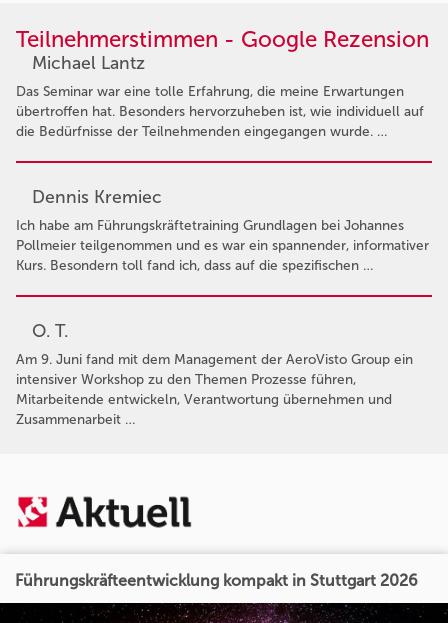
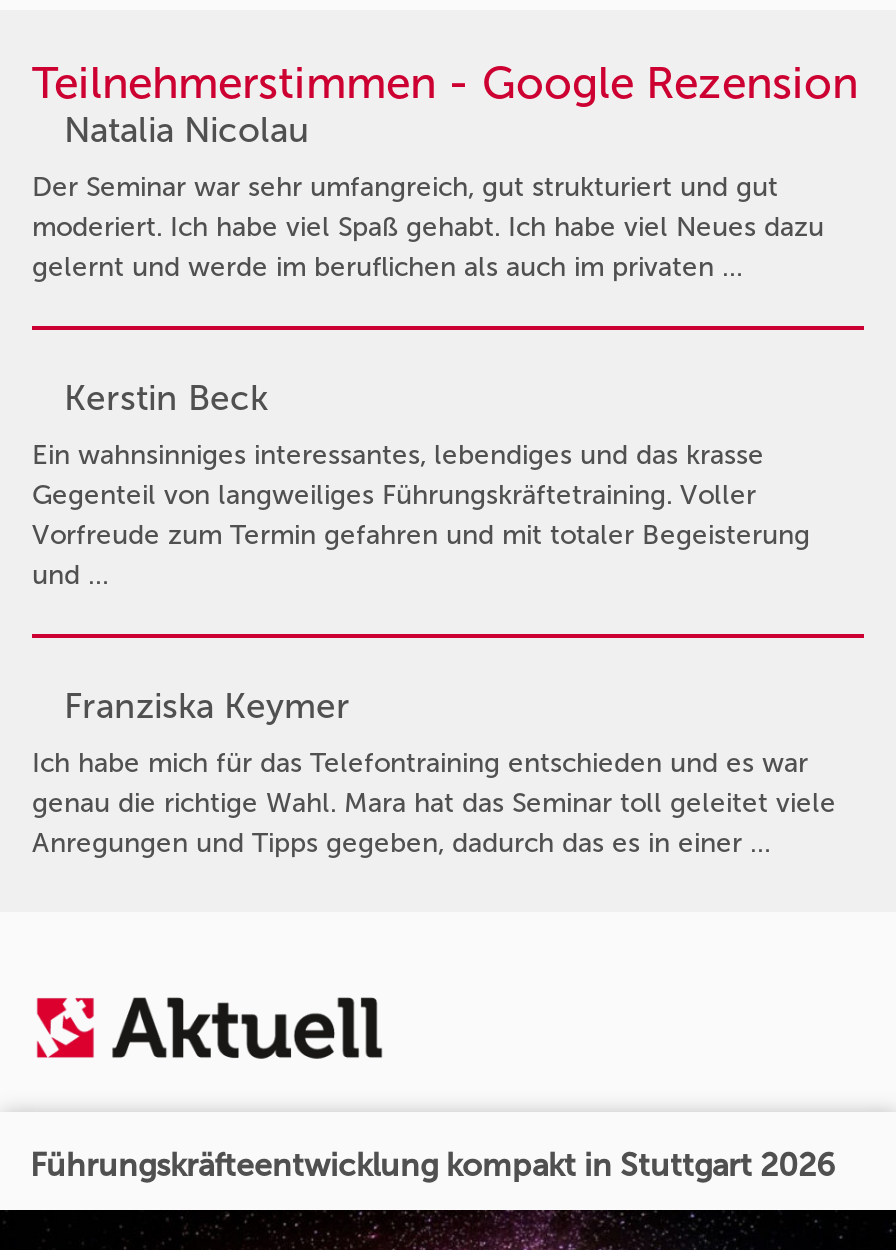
[16,52,424,140] Michael Lantz | Das Seminar war eine tolle Erfahrung, die meine Erwartungen | übertroffen hat. Besonders hervorzuheben ist, wie individuell auf | die Bedürfnisse der Teilnehmenden eingegangen wurde. … -> [32,108,824,284] Natalia Nicolau | Der Seminar war sehr umfangreich, gut strukturiert und gut | moderiert. Ich habe viel Spaß gehabt. Ich habe viel Neues dazu | gelernt und werde im beruflichen als auch im privaten …
[16,186,429,274] Dennis Kremiec | Ich habe am Führungskräftetraining Grundlagen bei Johannes | Pollmeier teilgenommen und es war ein spannender, informativer | Kurs. Besondern toll fand ich, dass auf die spezifischen … -> [32,376,810,592] Kerstin Beck | Ein wahnsinniges interessantes, lebendiges und das krasse | Gegenteil von langweiliges Führungskräftetraining. Voller | Vorfreude zum Termin gefahren und mit totaler Begeisterung | und …
[16,320,413,428] O. T. | Am 9. Juni fand mit dem Management der AeroVisto Group ein | intensiver Workshop zu den Themen Prozesse führen, | Mitarbeitende entwickeln, Verantwortung übernehmen und | Zusammenarbeit … -> [32,685,836,861] Franziska Keymer | Ich habe mich für das Telefontraining entschieden und es war | genau die richtige Wahl. Mara hat das Seminar toll geleitet viele | Anregungen und Tipps gegeben, dadurch das es in einer …

